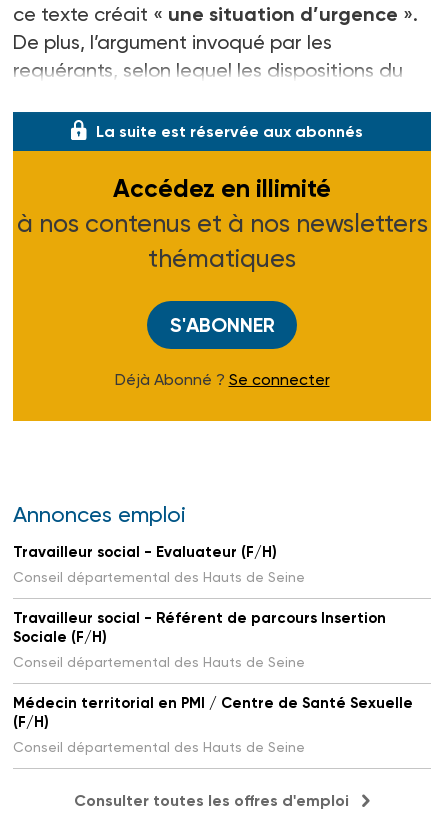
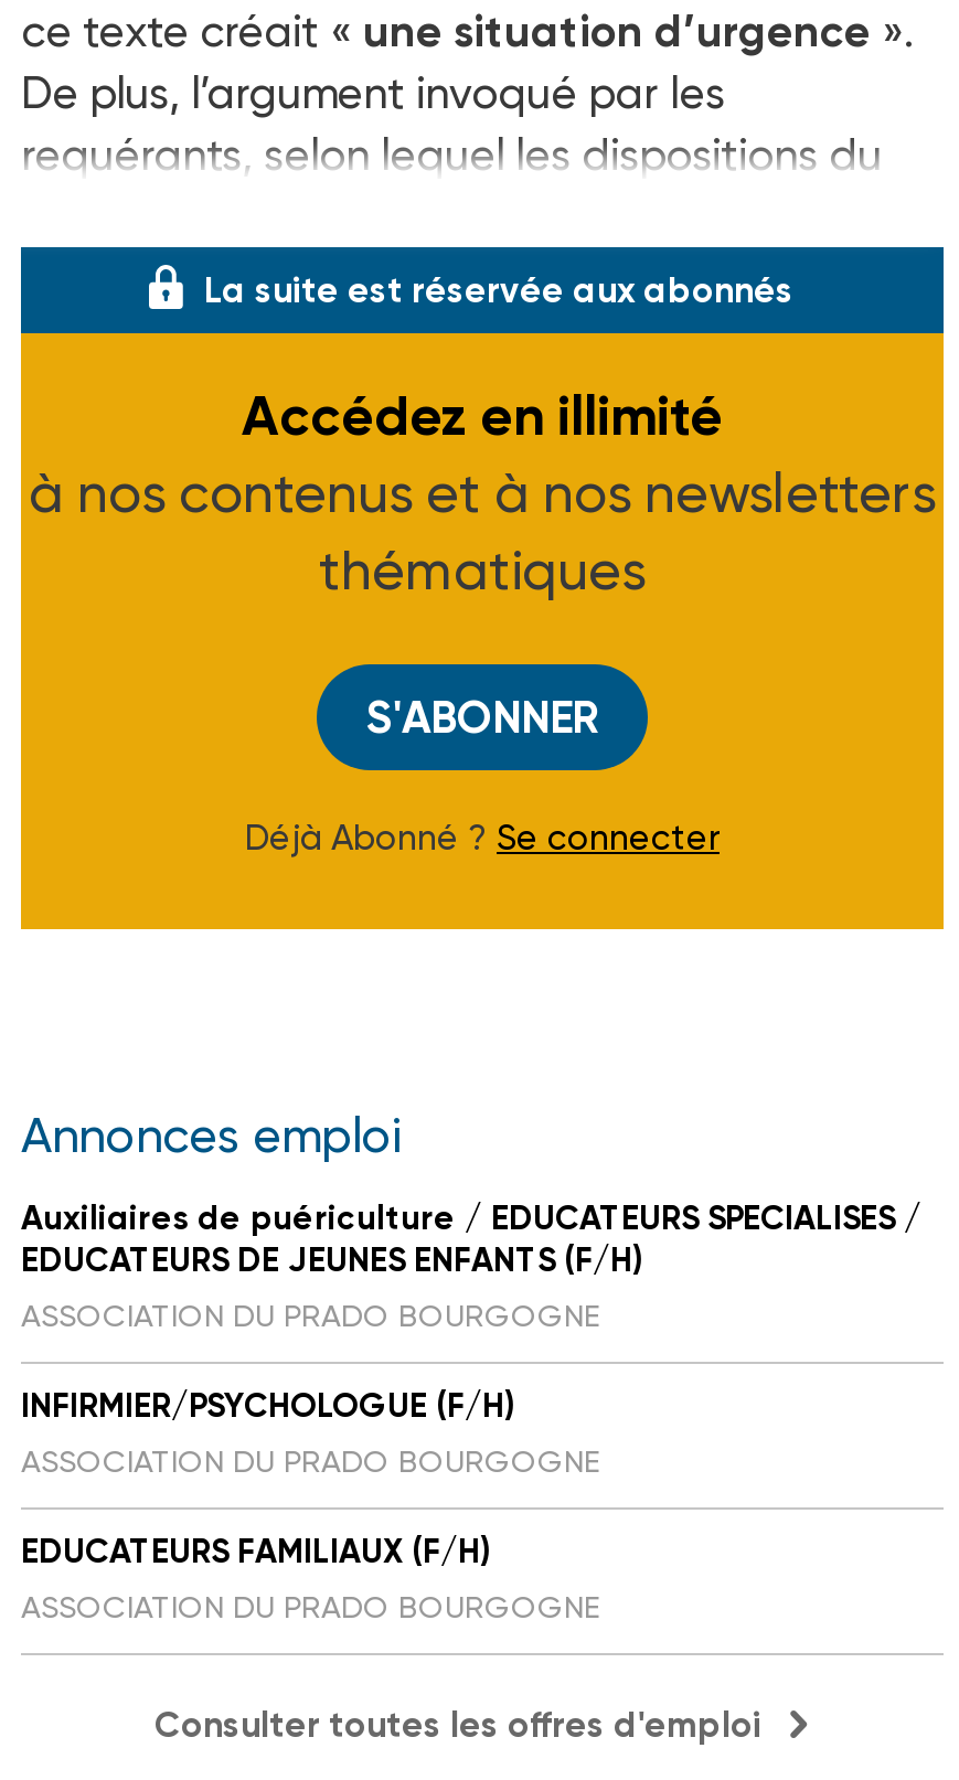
[13,543,305,585] Travailleur social - Evaluateur (F/H) | Conseil départemental des Hauts de Seine -> [21,1198,921,1333] Auxiliaires de puériculture / EDUCATEURS SPECIALISES / | EDUCATEURS DE JEUNES ENFANTS (F/H) | ASSOCIATION DU PRADO BOURGOGNE
[13,609,386,670] Travailleur social - Référent de parcours Insertion | Sociale (F/H) | Conseil départemental des Hauts de Seine -> [21,1386,599,1479] INFIRMIER/PSYCHOLOGUE (F/H) | ASSOCIATION DU PRADO BOURGOGNE
[13,694,413,755] Médecin territorial en PMI / Centre de Santé Sexuelle | (F/H) | Conseil départemental des Hauts de Seine -> [21,1532,599,1624] EDUCATEURS FAMILIAUX (F/H) | ASSOCIATION DU PRADO BOURGOGNE

